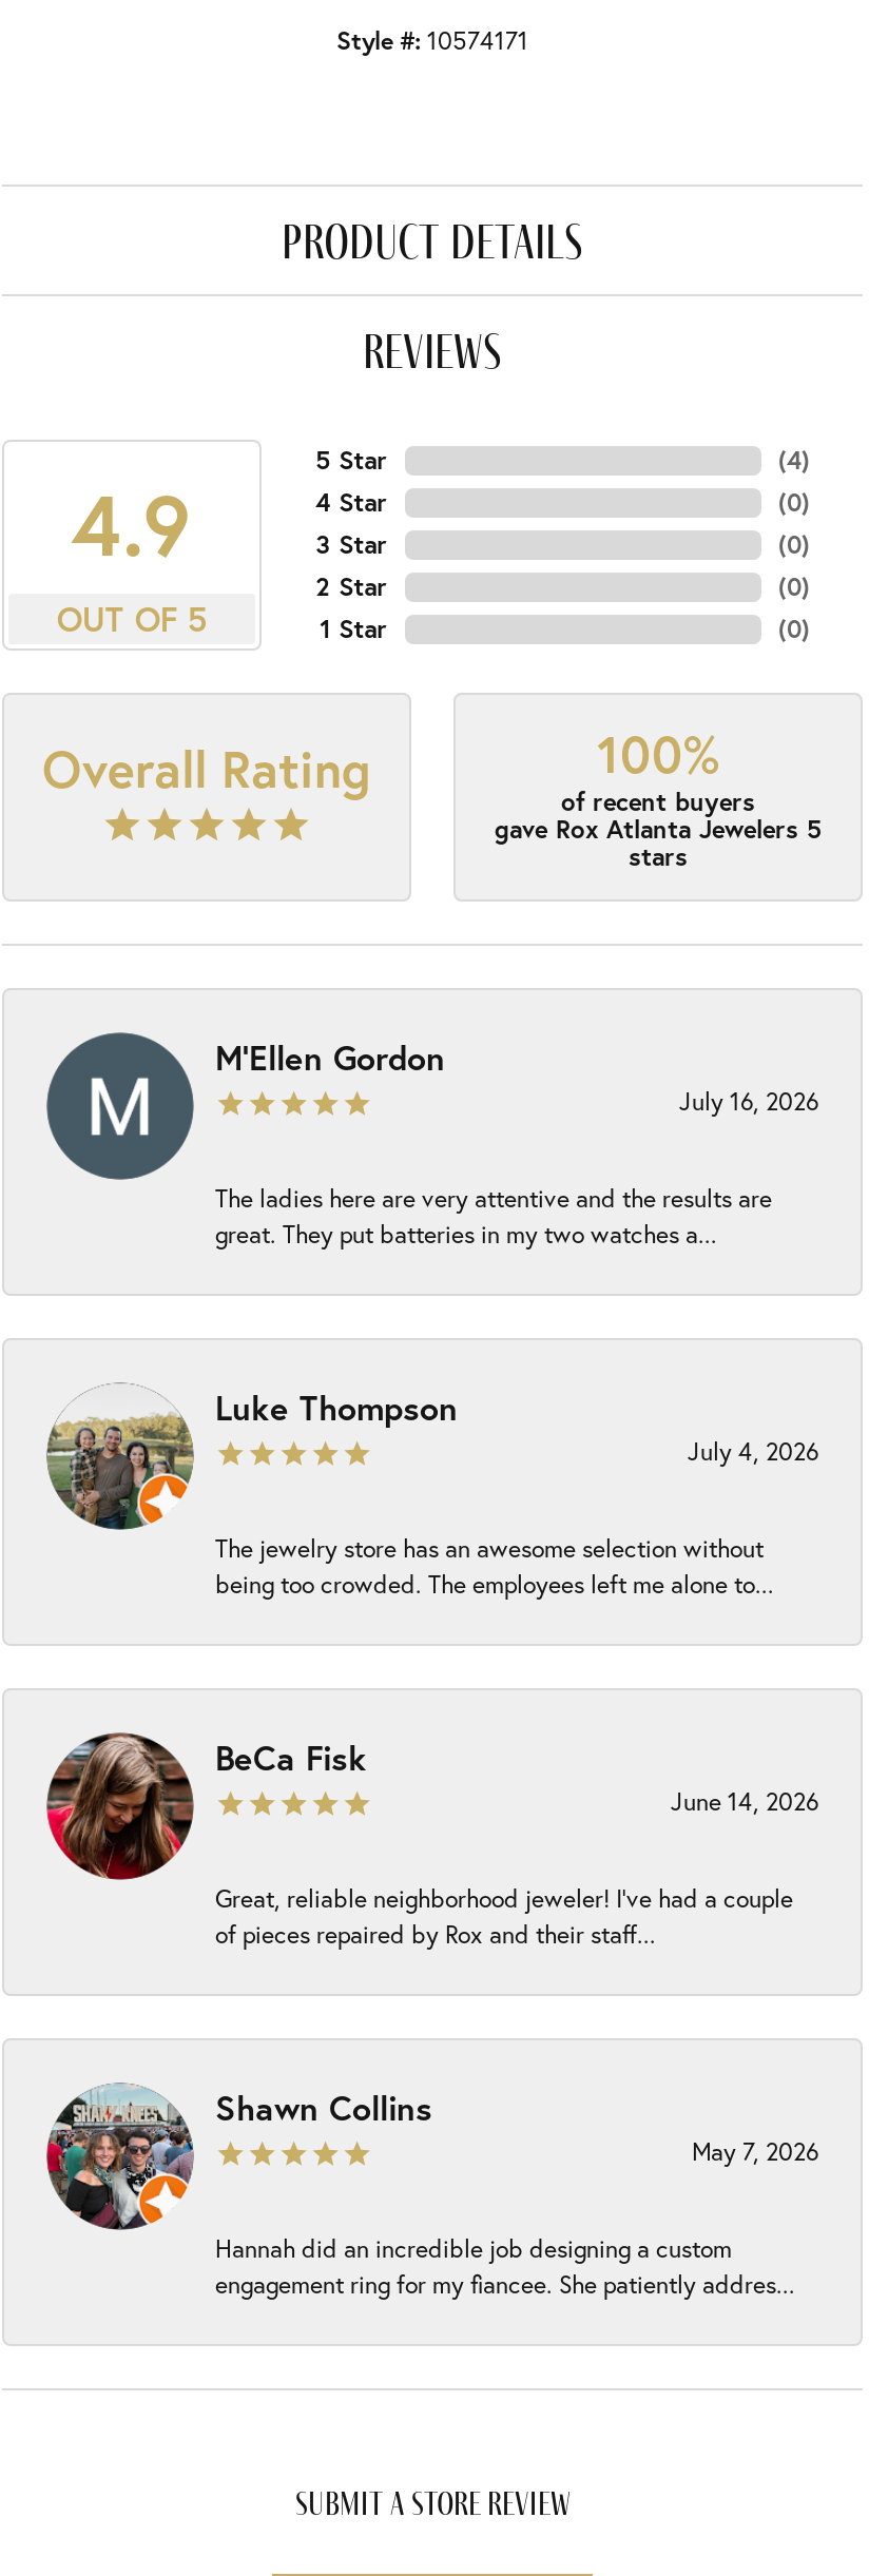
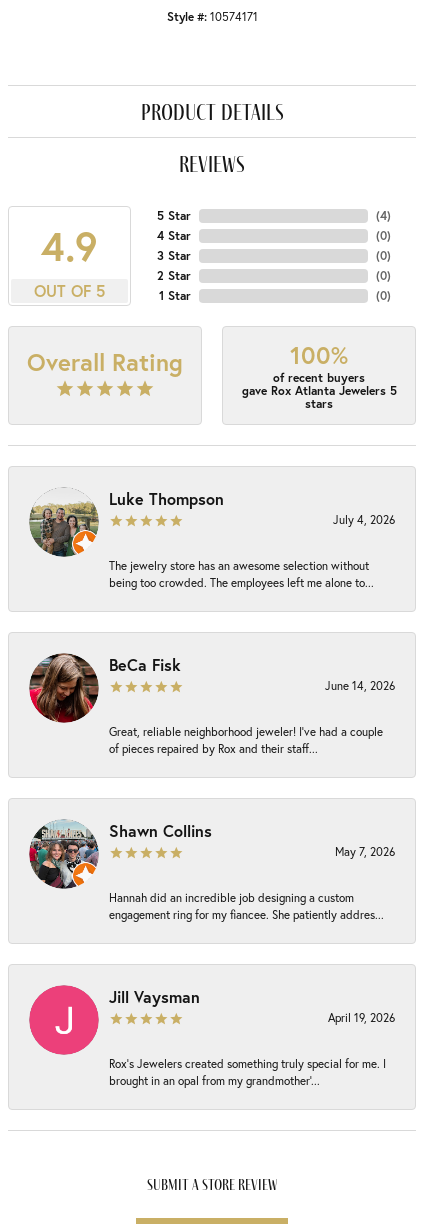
[46,1032,818,1250] [image] | M'Ellen Gordon | July 16, 2026 | The ladies here are very attentive and the results are | great. They put batteries in my two watches a... -> none
moved [44,1384,818,2300] -> [28,488,395,922]: [image] | Luke Thompson | July 4, 2026 | ... | Hannah did an incredible job designing a custom | engagement ring for my fiancee. She patiently addres...
none -> [29,985,395,1088] [image] | Jill Vaysman | April 19, 2026 | Rox’s Jewelers created something truly special for me. I | brought in an opal from my grandmother’...

